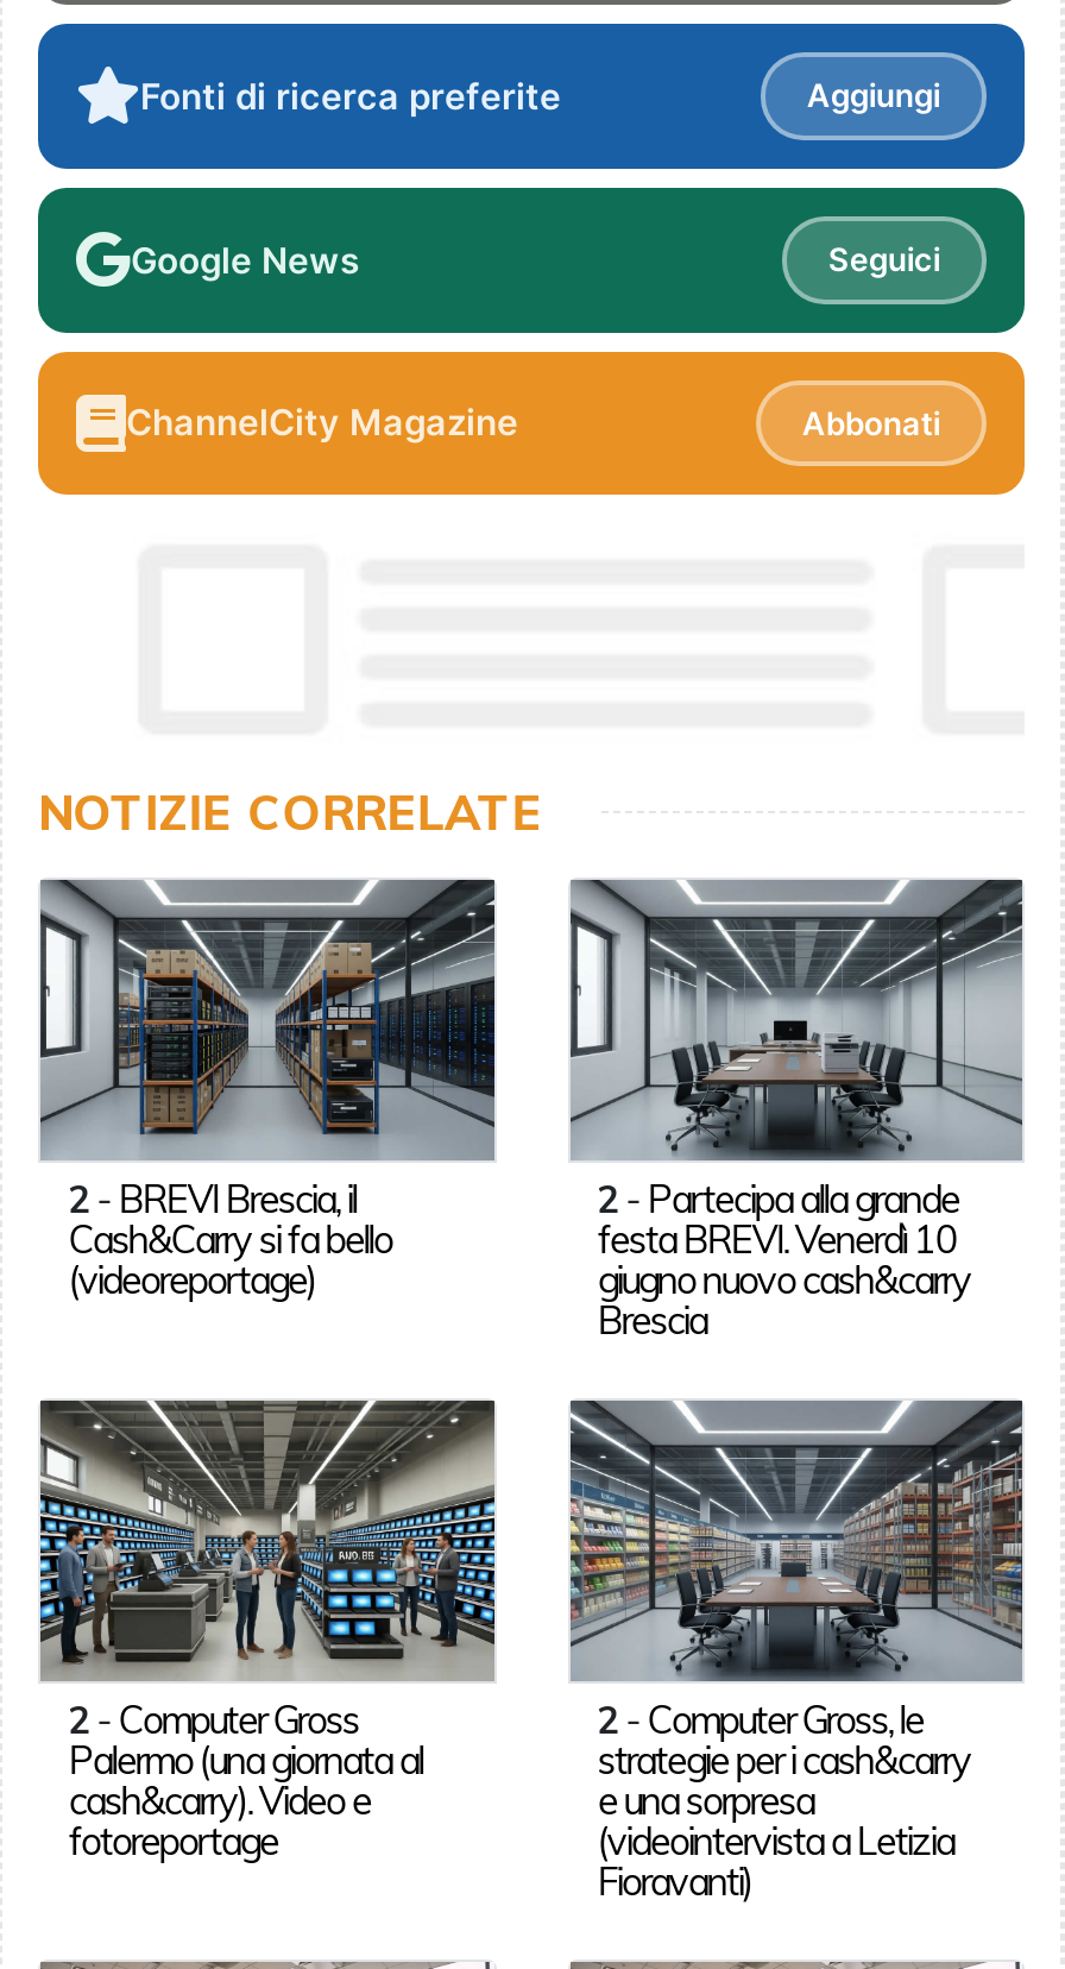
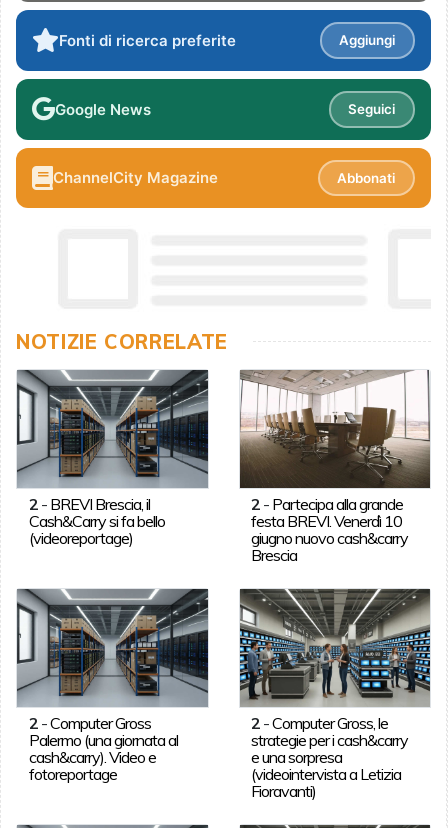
[568,877,1022,1163] [image] -> [240,369,430,489] [image]
[38,1401,497,1679] [image] -> [16,589,209,706] [image]
[568,1401,1025,1681] [image] -> [239,589,431,706] [image]

